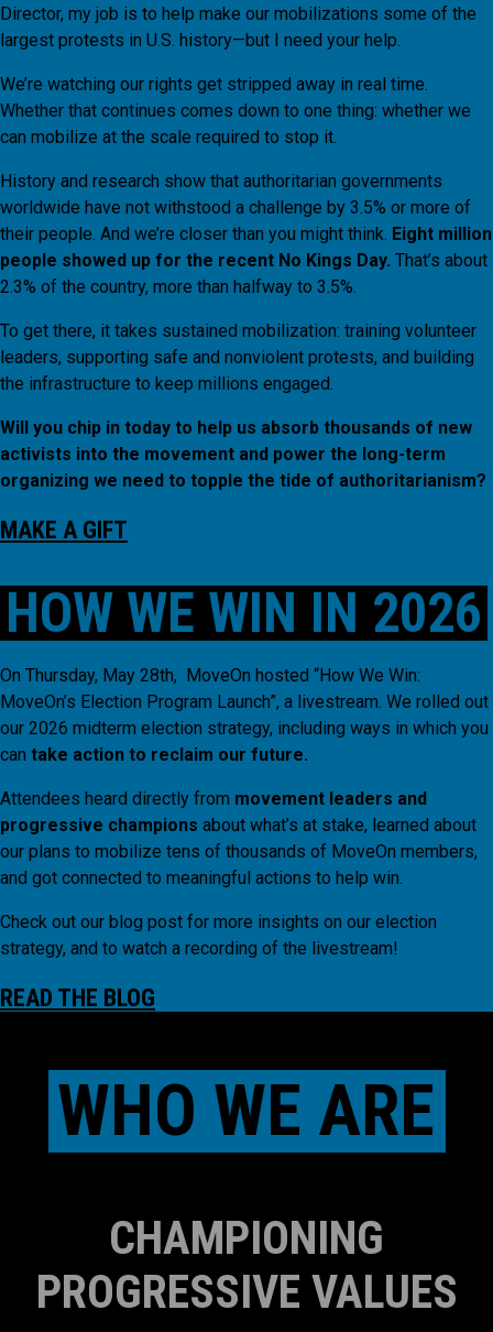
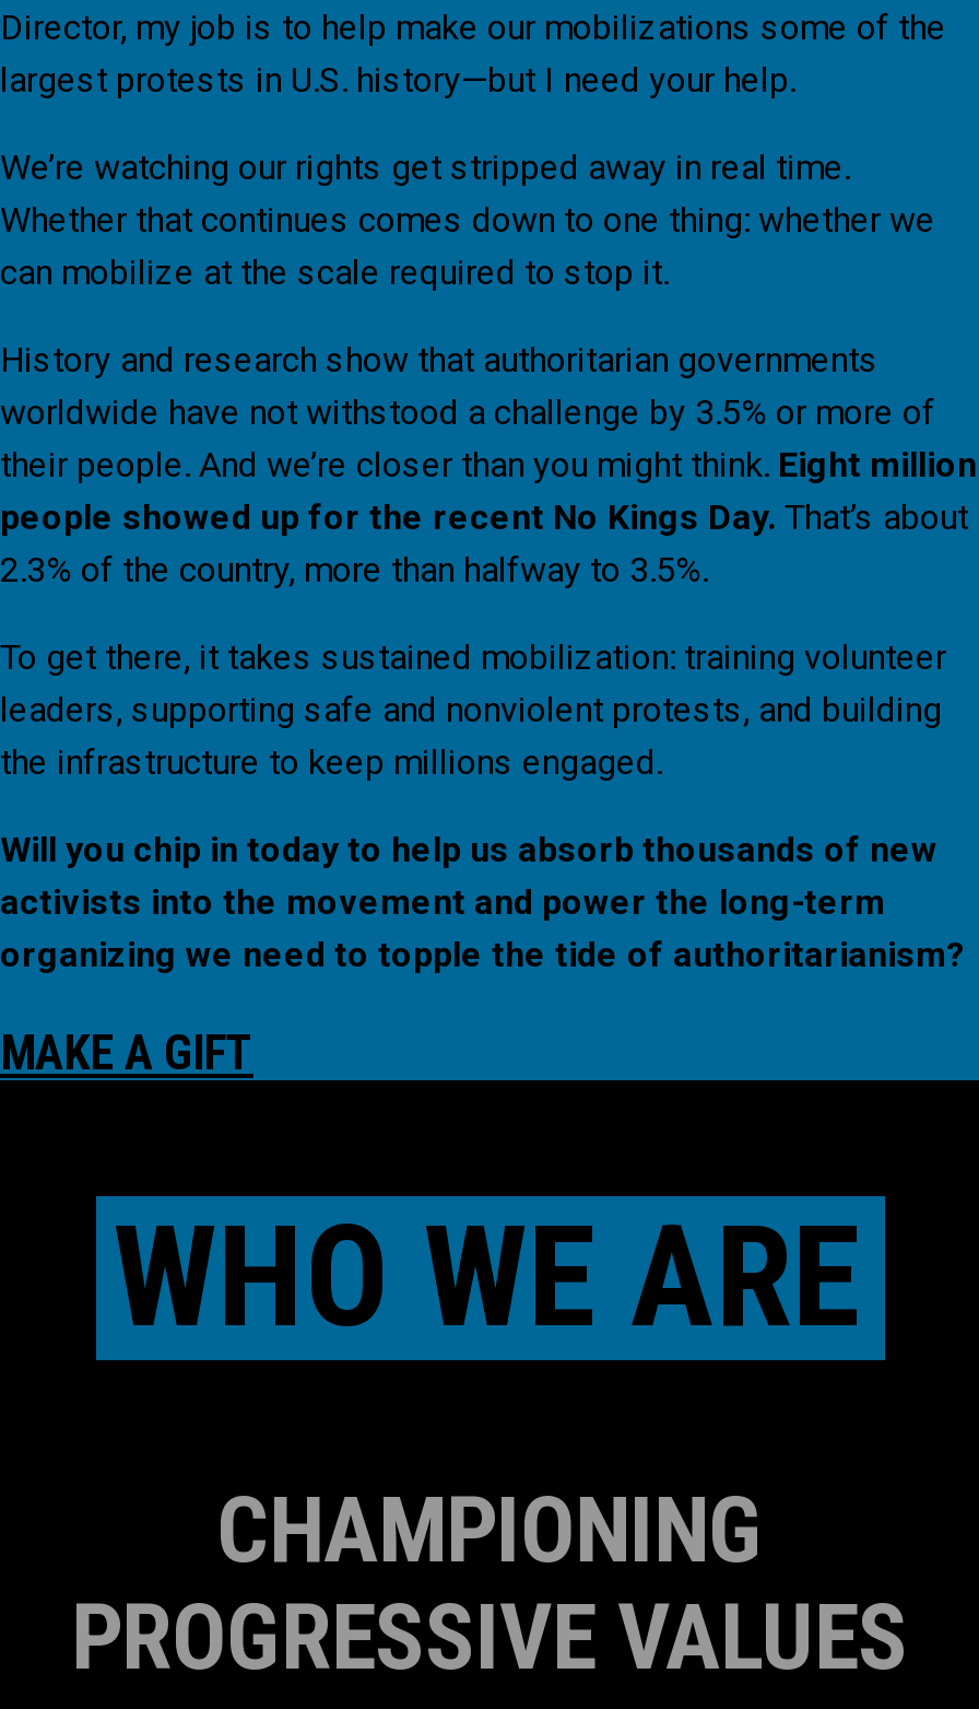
[0,581,489,1012] HOW WE WIN IN 2026 | On Thursday, May 28th, MoveOn hosted “How We Win: | MoveOn’s Election Program Launch”, a livestream. We rolled out | our 2026 midterm election strategy, including ways in which you | can take action to reclaim our future. | Attendees heard directly from movement leaders and | progressive champions about what’s at stake, learned about | our plans to mobilize tens of thousands of MoveOn members, | and got connected to meaningful actions to help win. | Check out our blog post for more insights on our election | strategy, and to watch a recording of the livestream! | READ THE BLOG -> none

